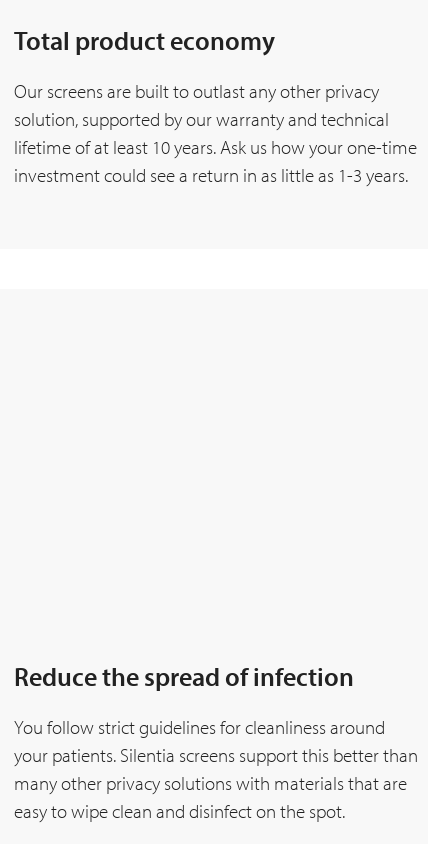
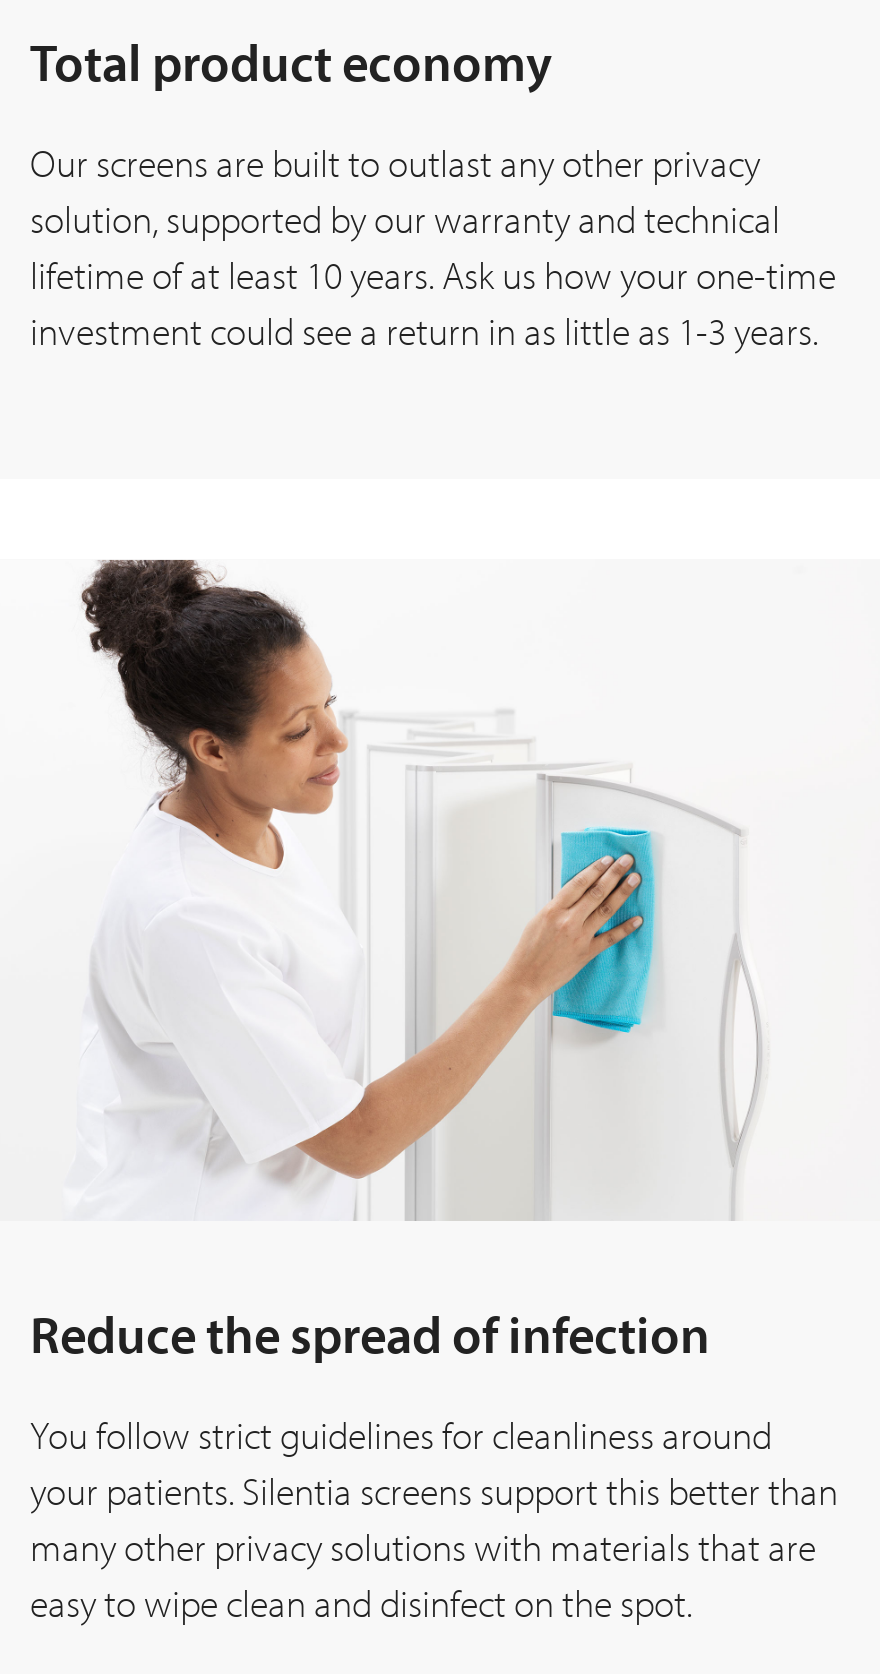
none -> [80,557,762,1221] [image]

